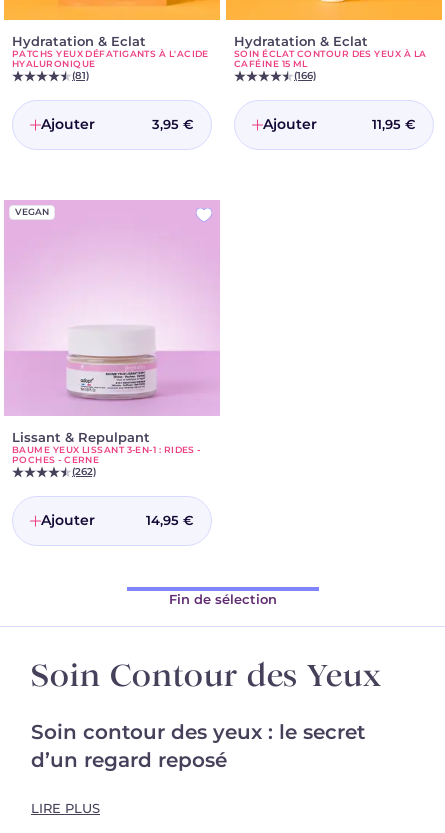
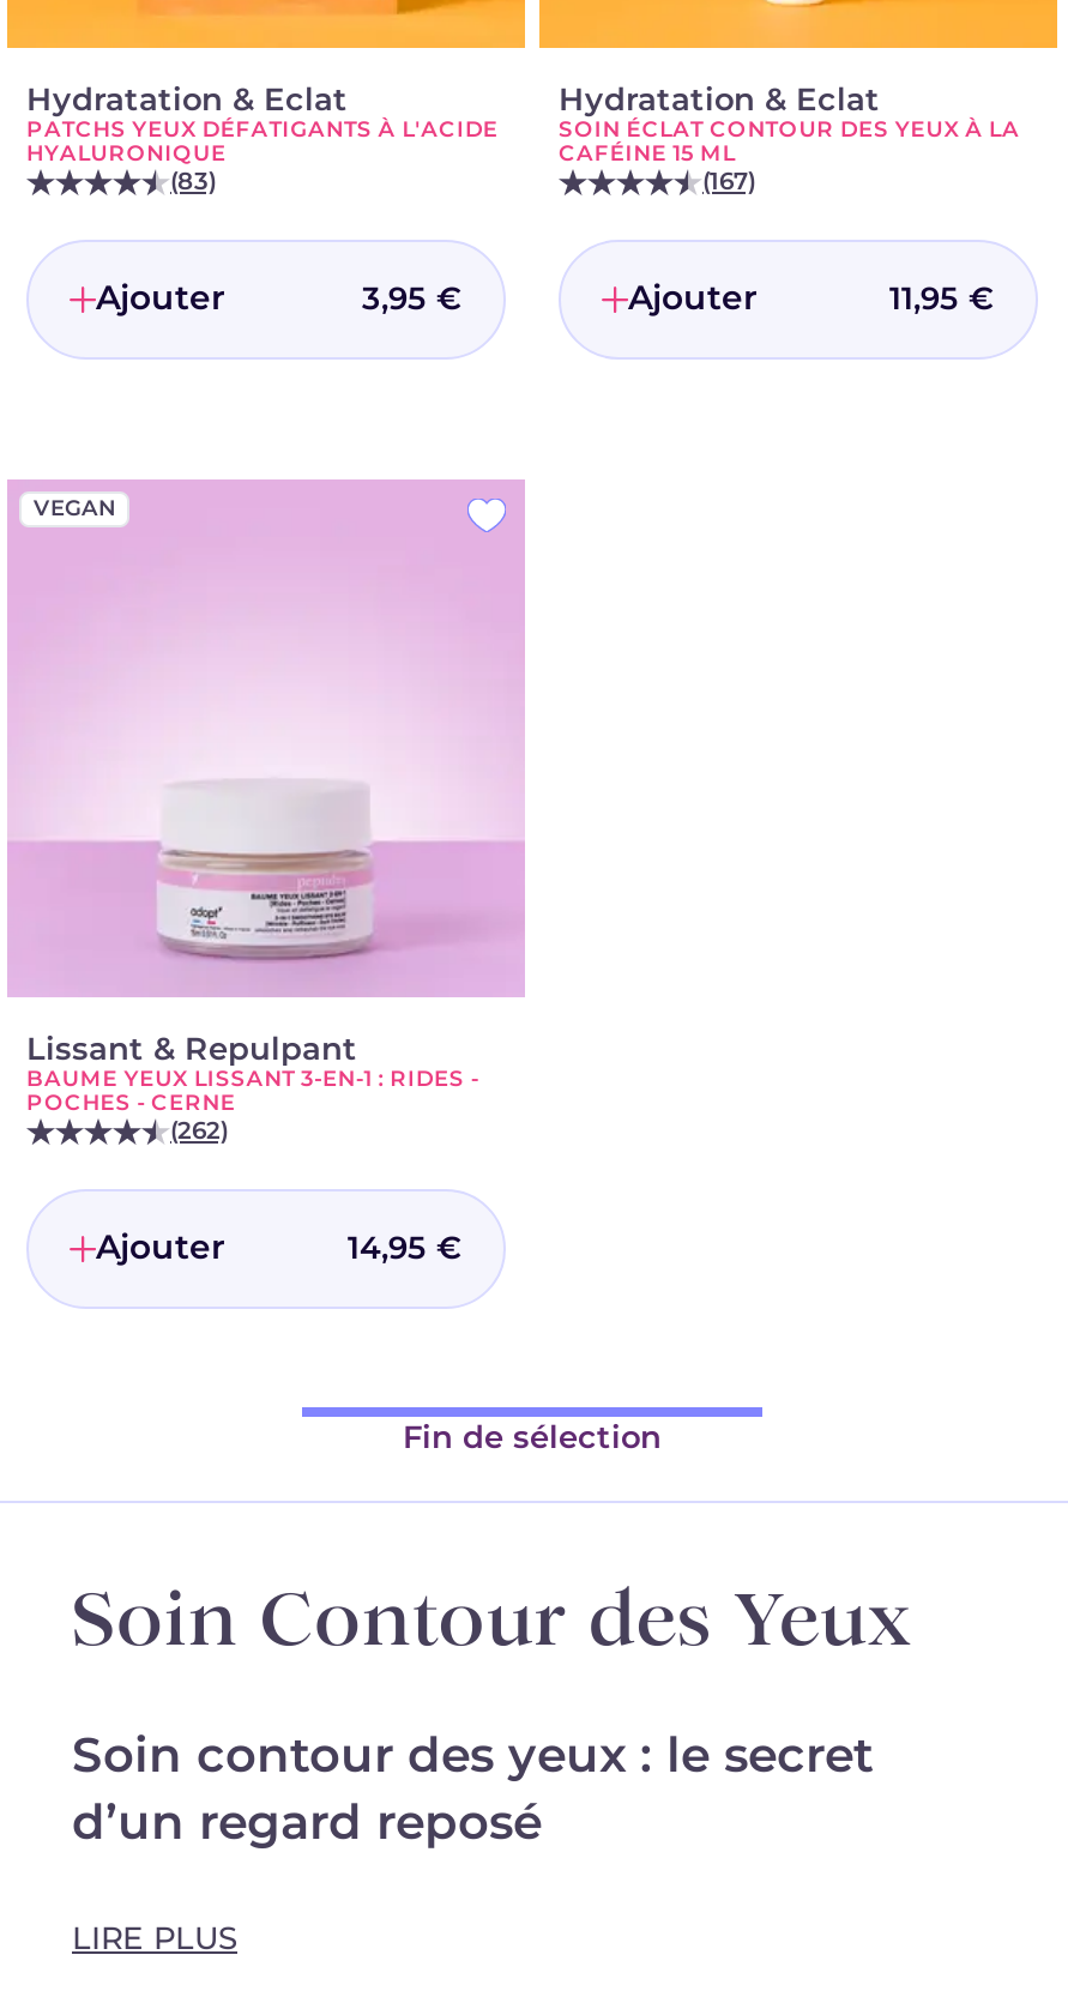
[72,71,89,81] (81) -> [170,170,216,194] (83)
[294,71,316,81] (166) -> [702,170,755,194] (167)

